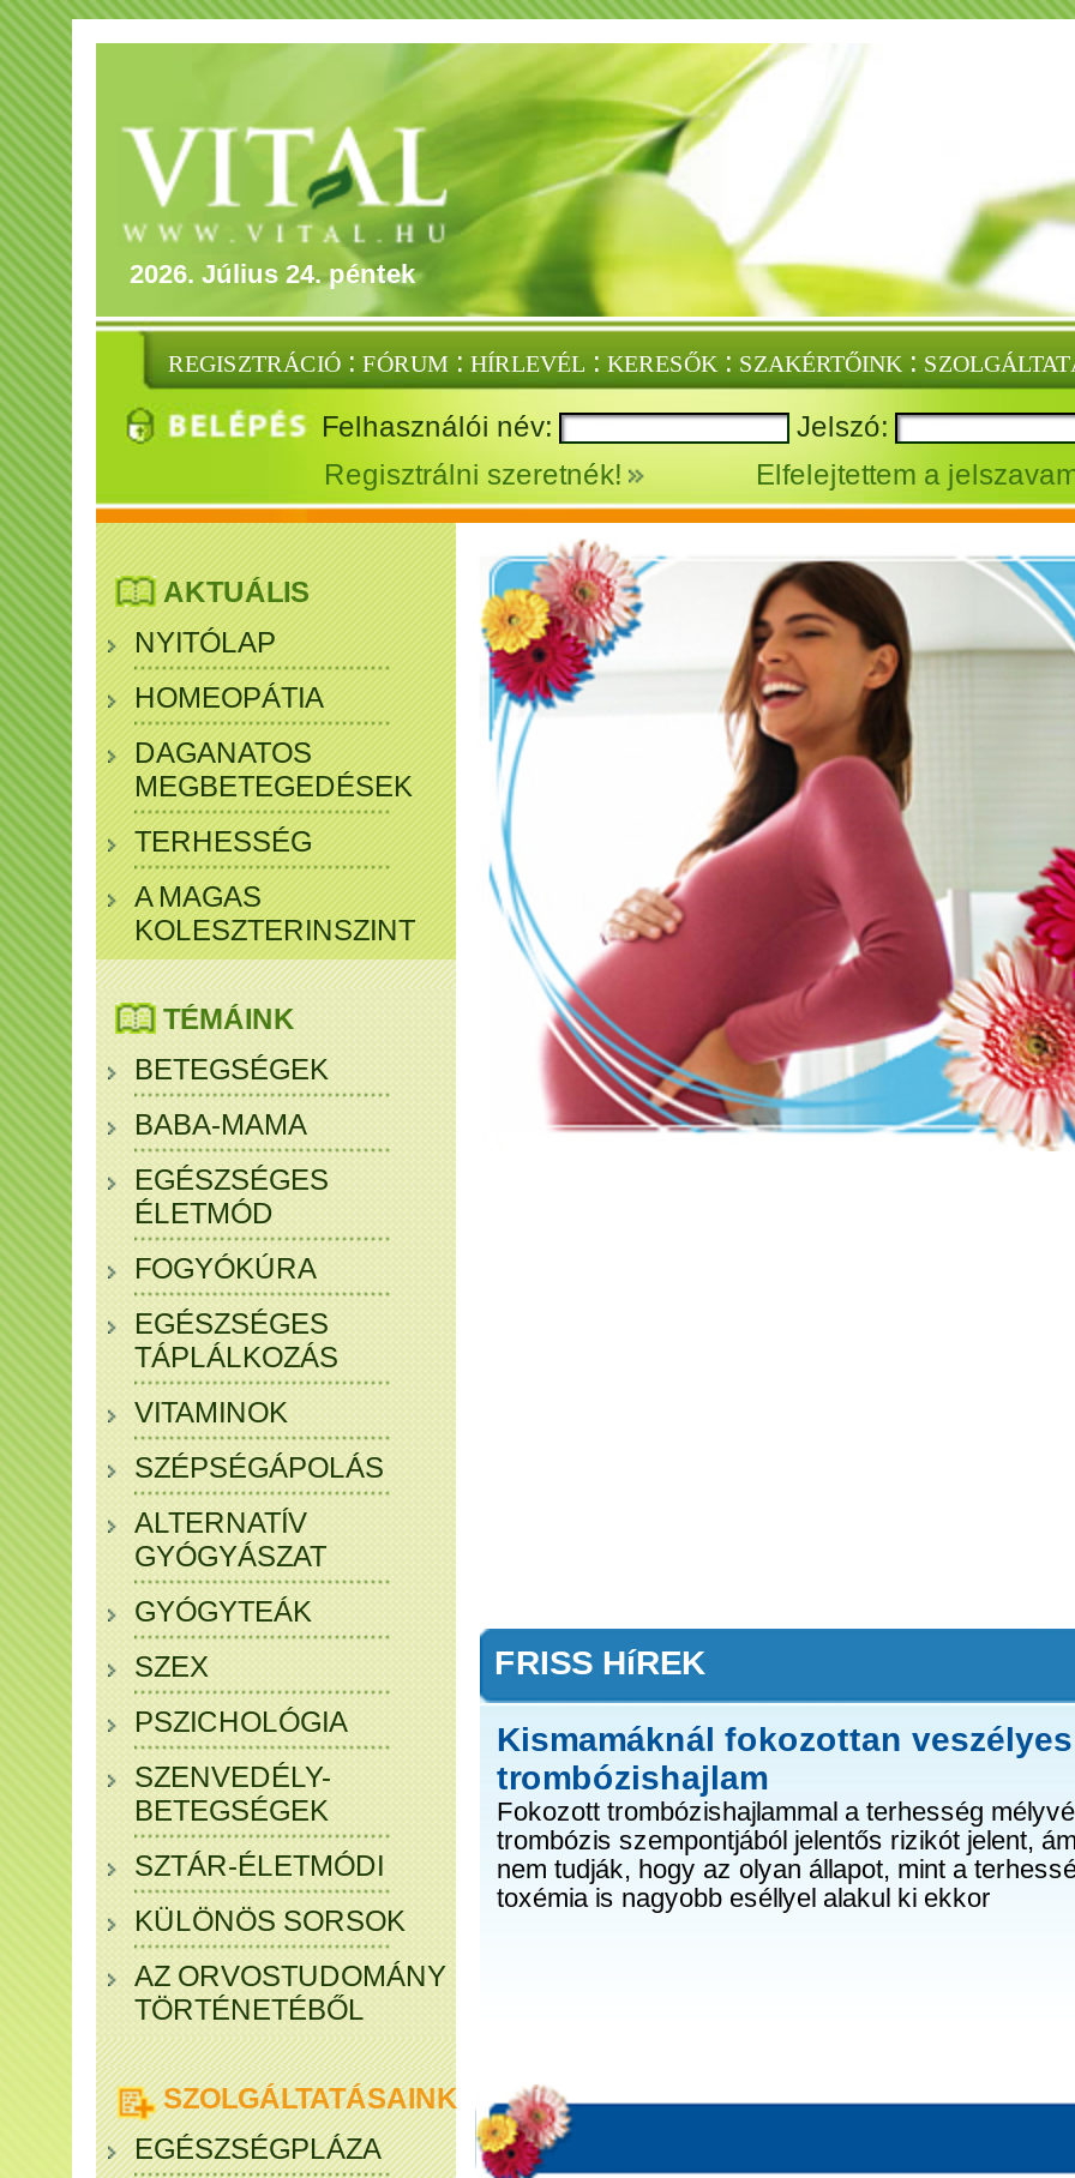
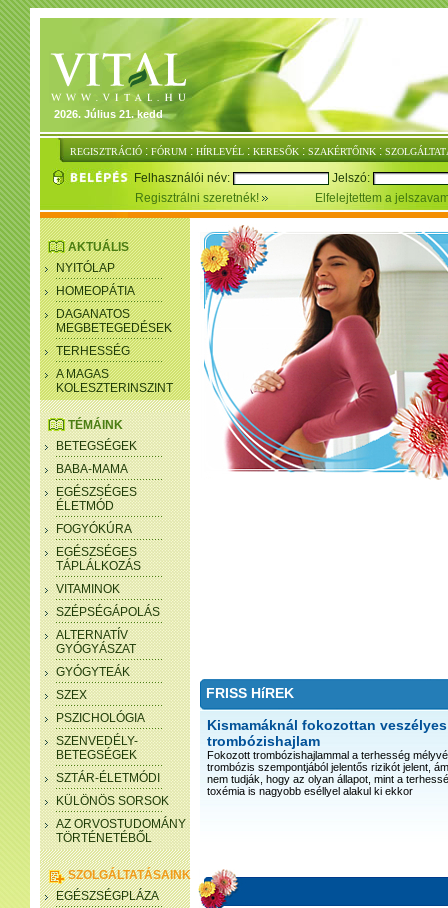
[130,259,415,288] 2026. Július 24. péntek -> [54,108,163,120] 2026. Július 21. kedd

